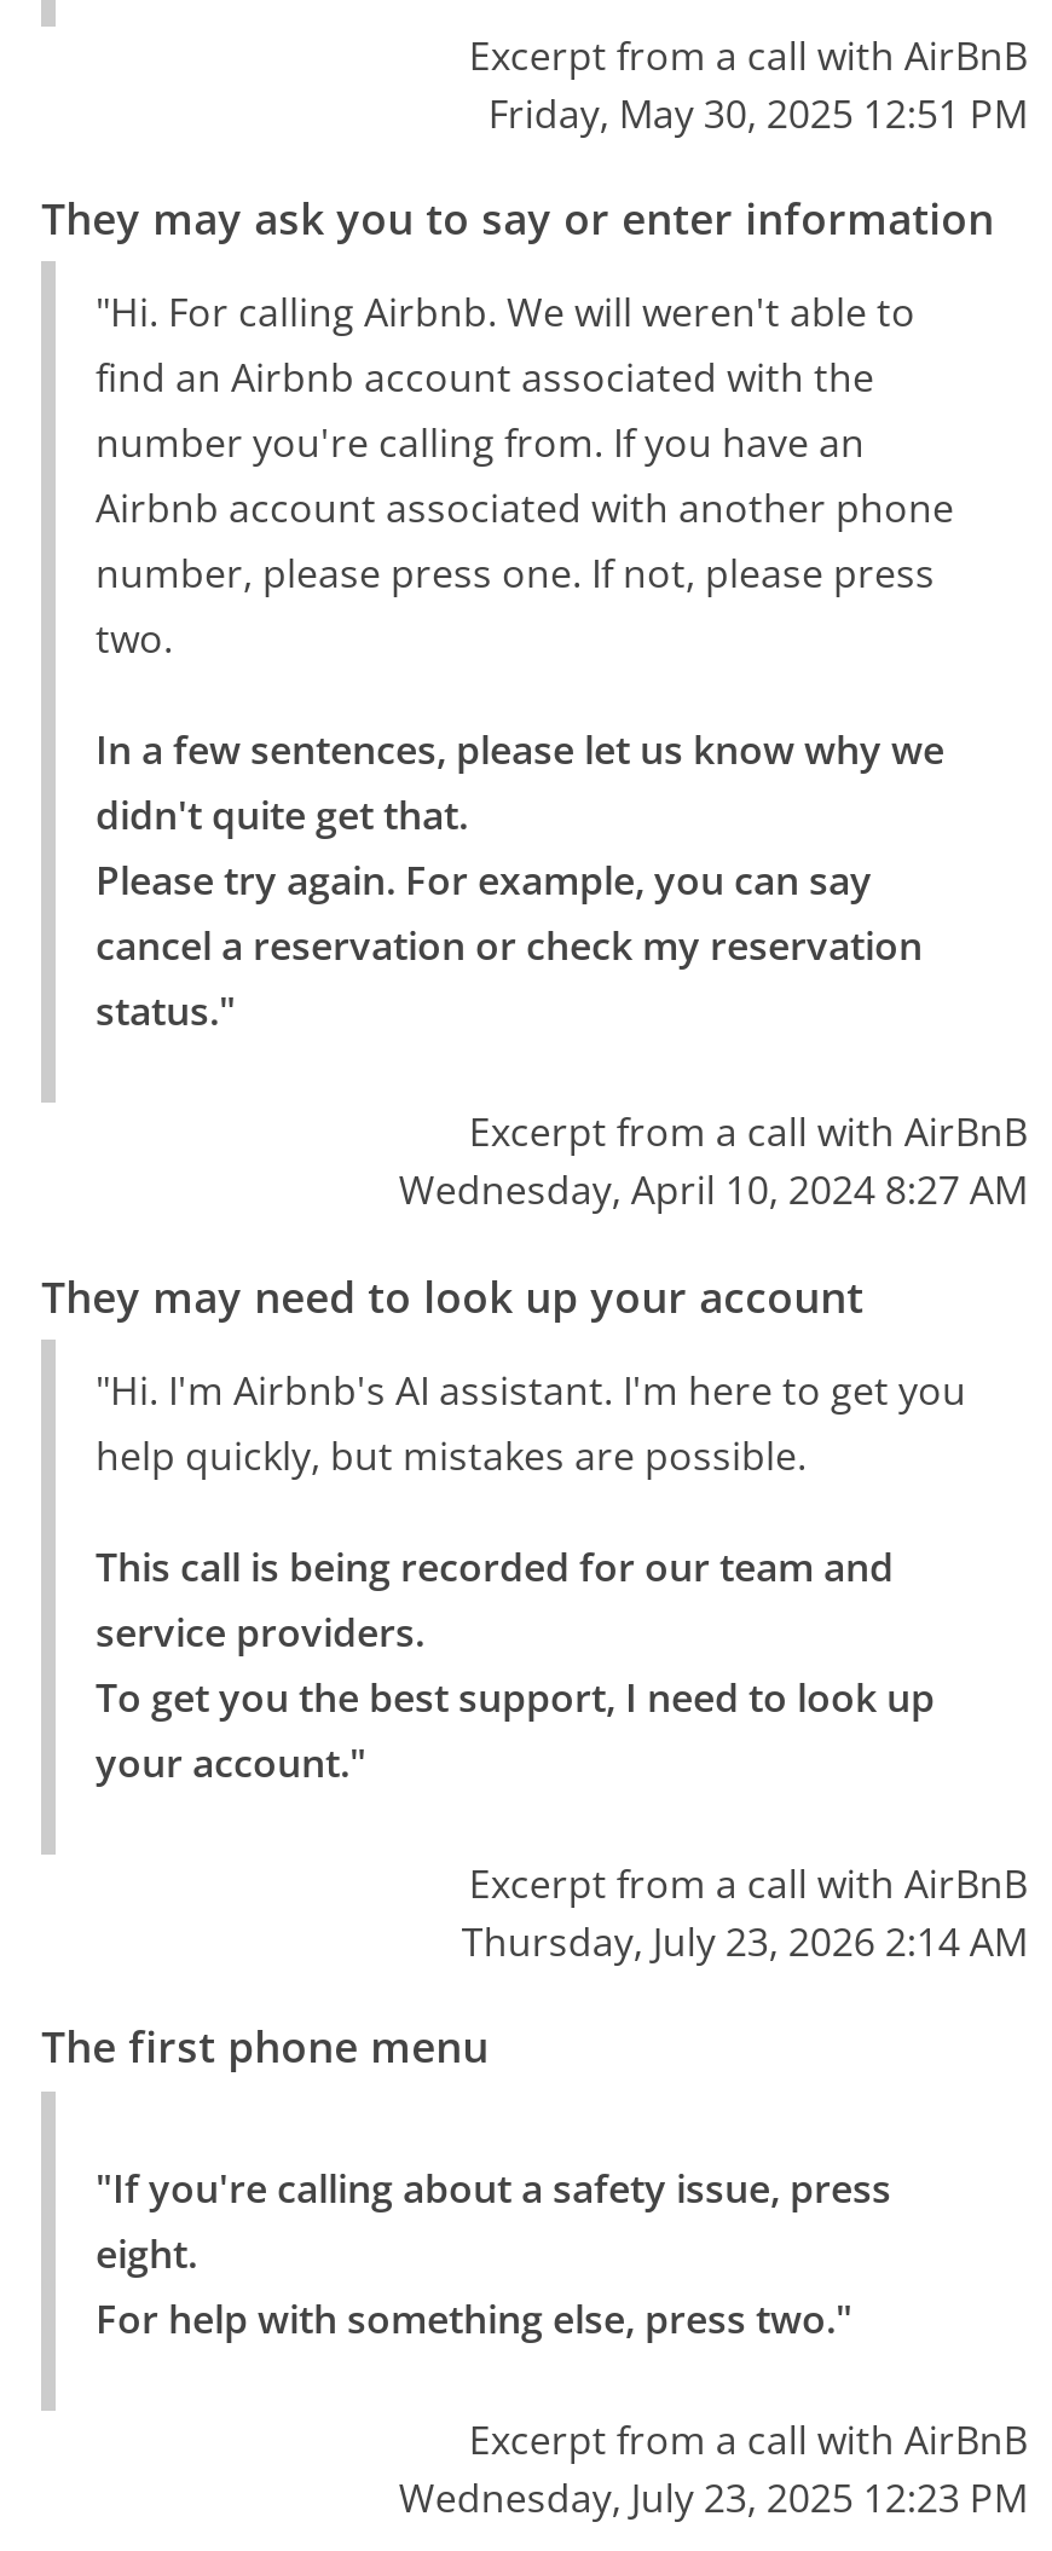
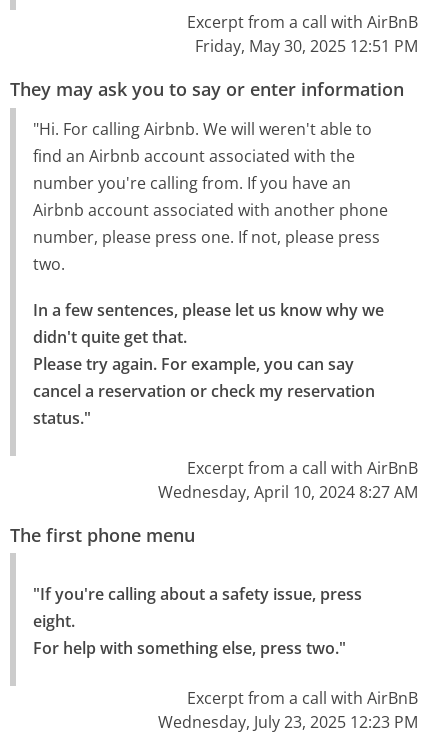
[42,1266,1027,1968] They may need to look up your account | "Hi. I'm Airbnb's AI assistant. I'm here to get you | help quickly, but mistakes are possible. | This call is being recorded for our team and | service providers. | To get you the best support, I need to look up | your account." | Excerpt from a call with AirBnB | Thursday, July 23, 2026 2:14 AM -> none

